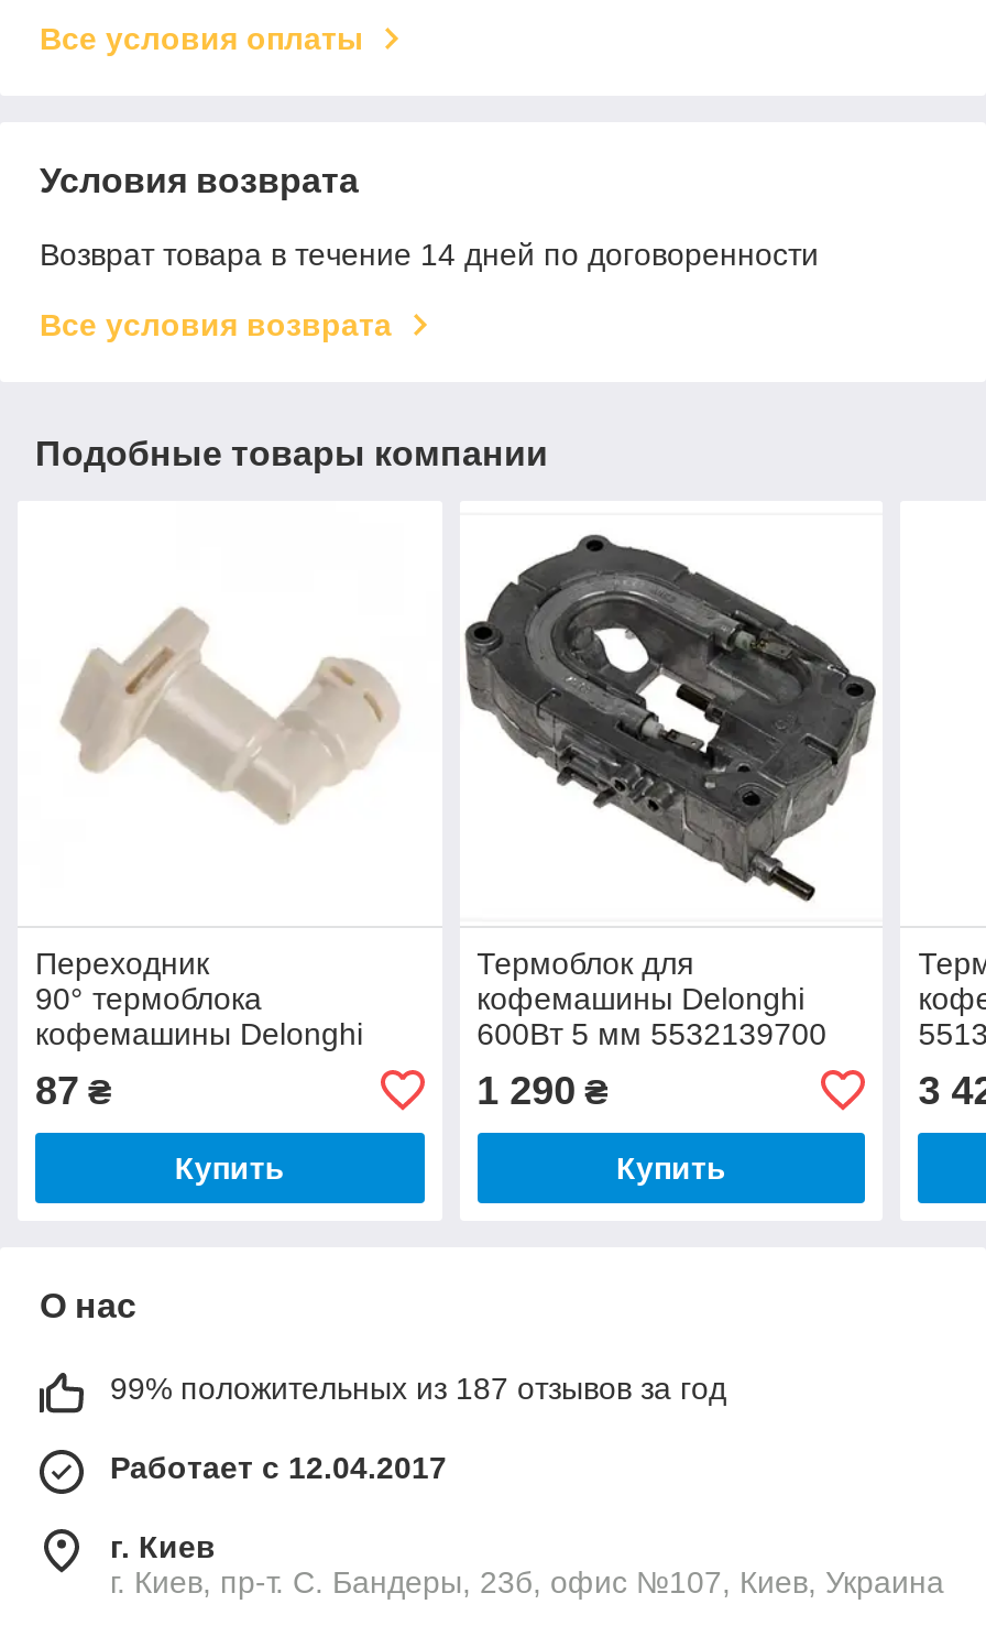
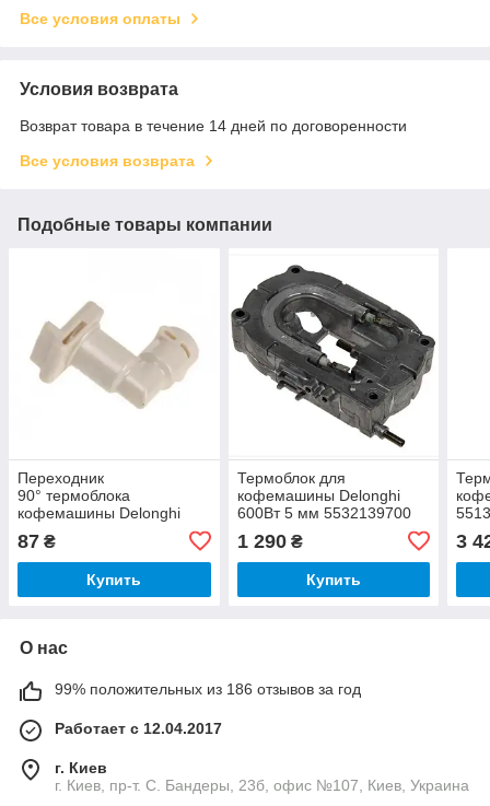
[110,1370,726,1405] 99% положительных из 187 отзывов за год -> [55,680,361,698] 99% положительных из 186 отзывов за год

